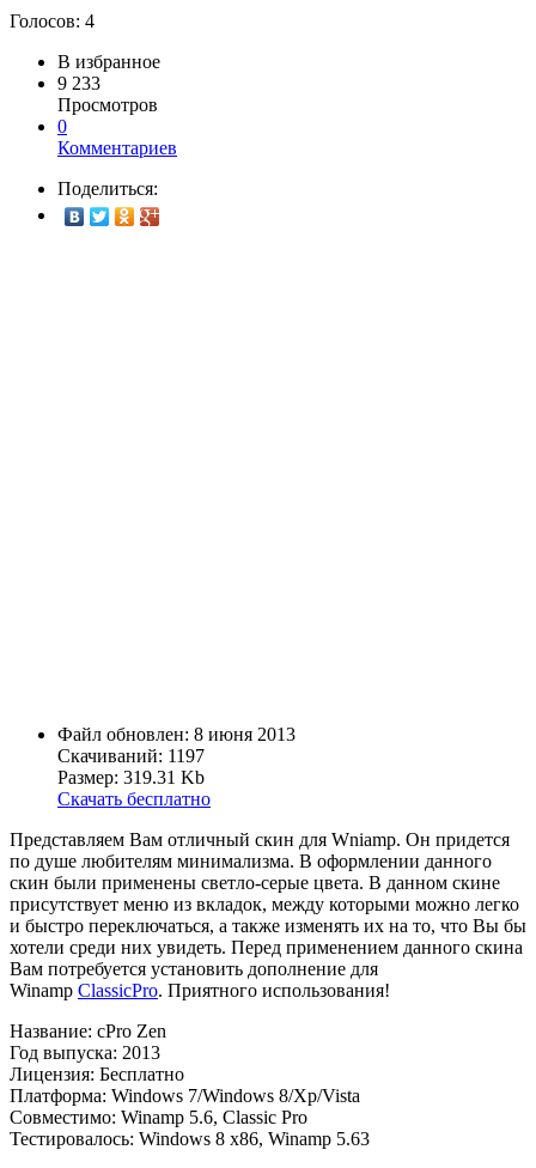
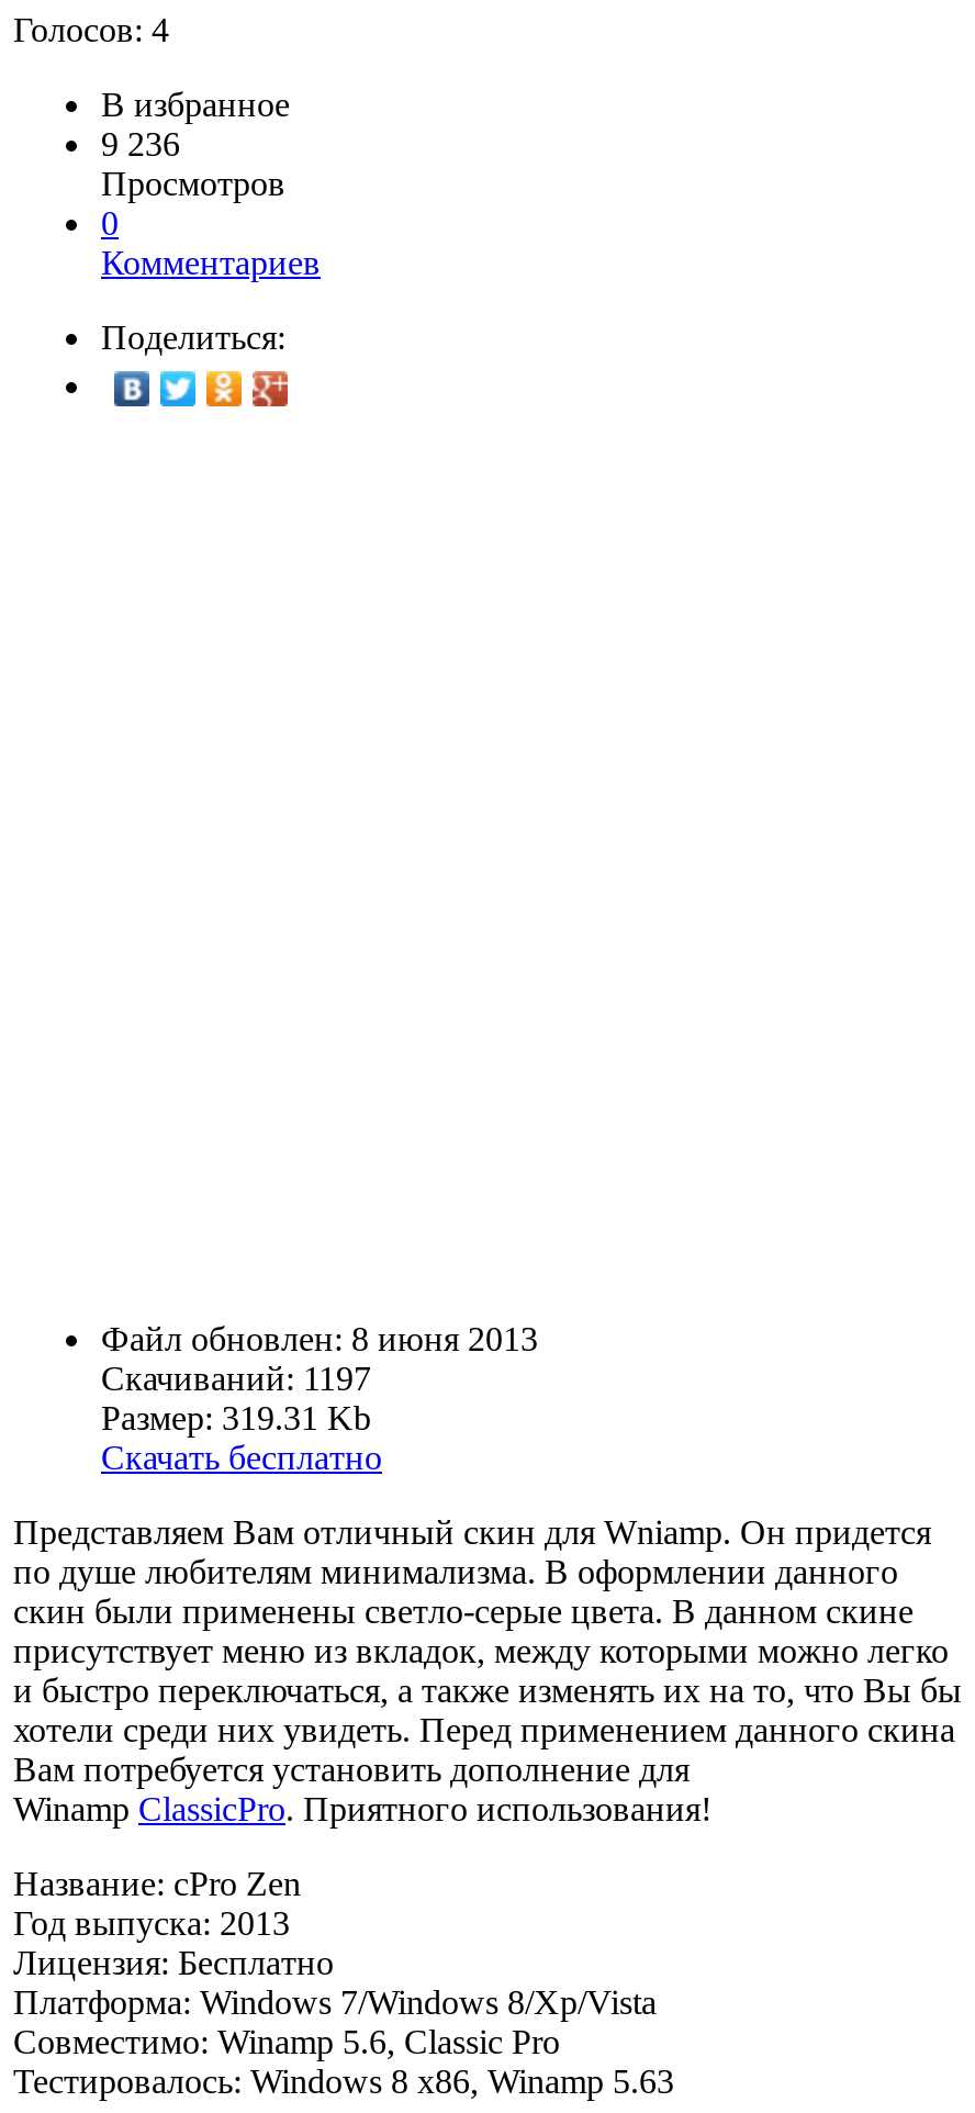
[57,73,100,94] 9 233 -> [101,126,180,163] 9 236

